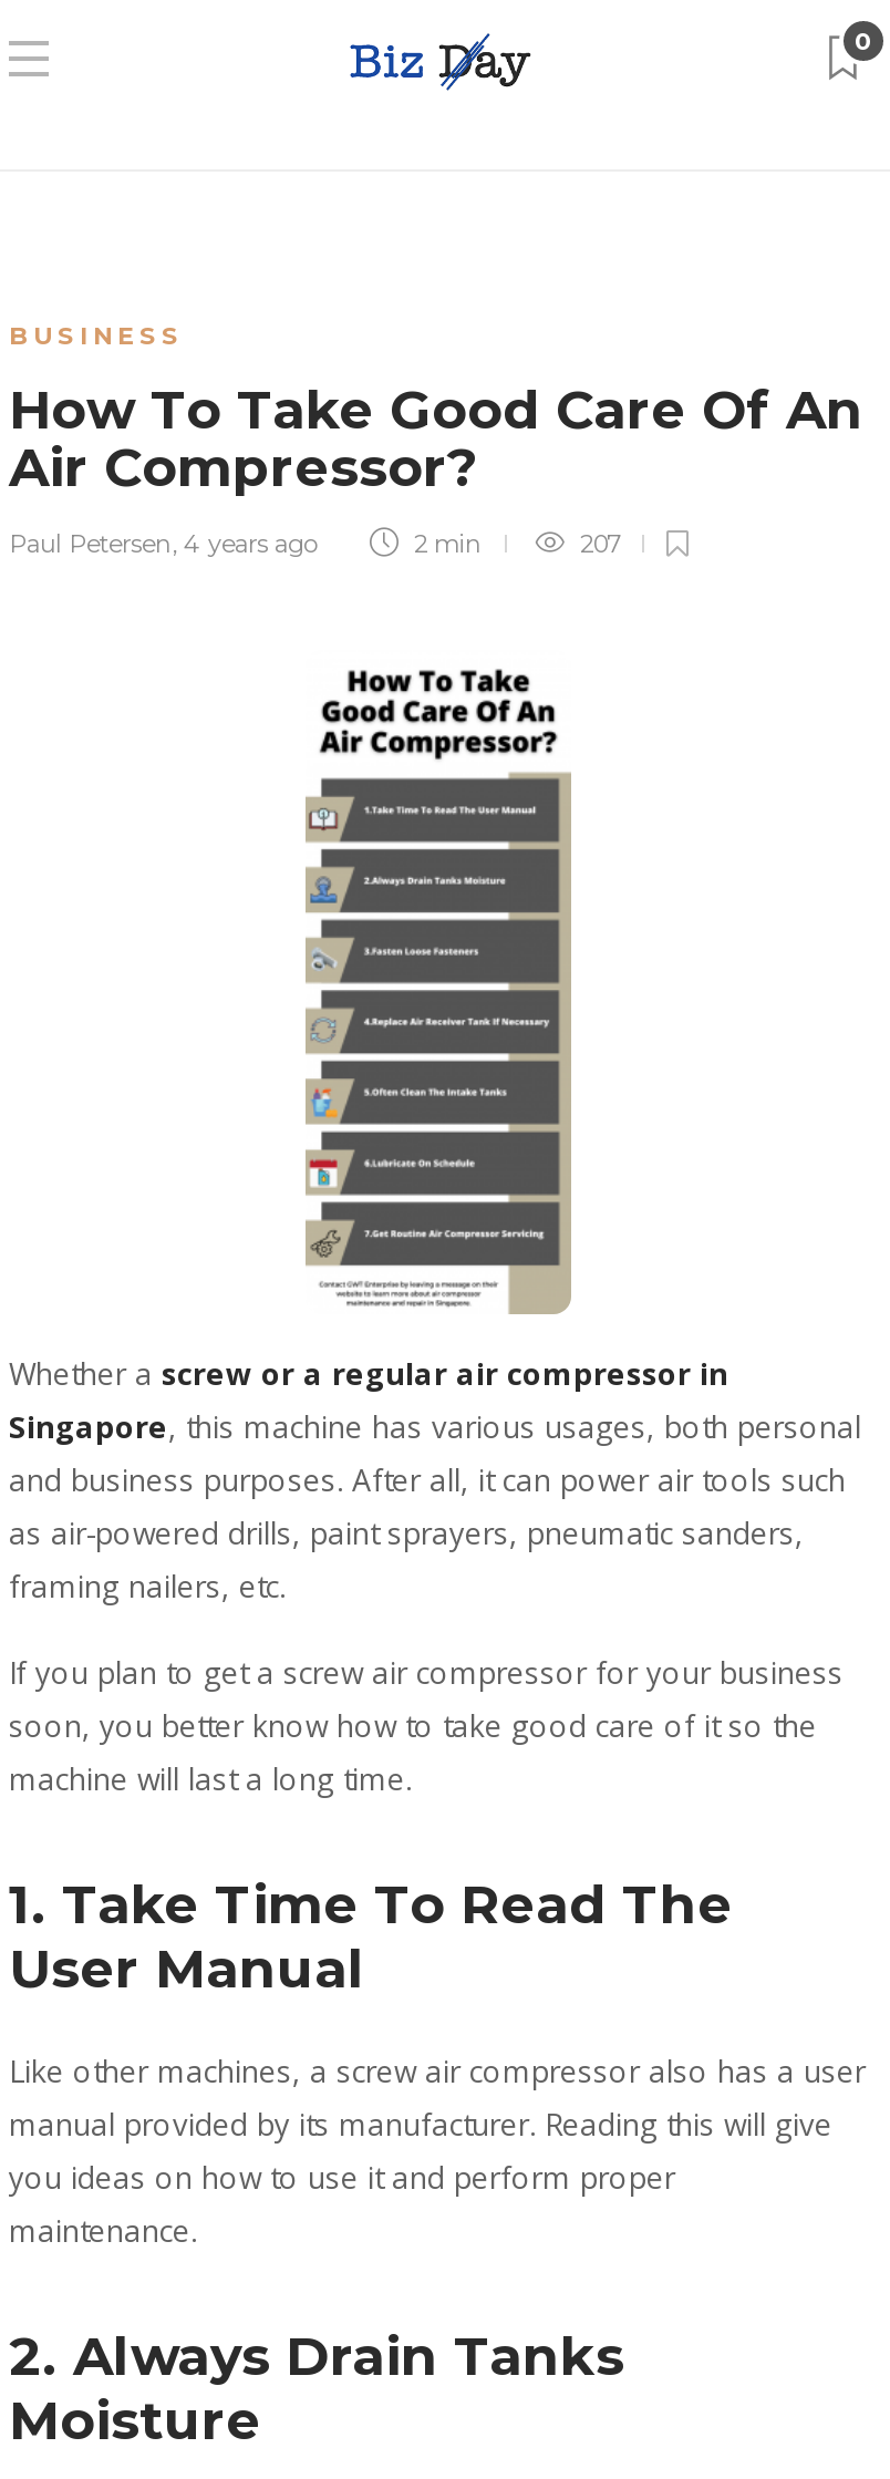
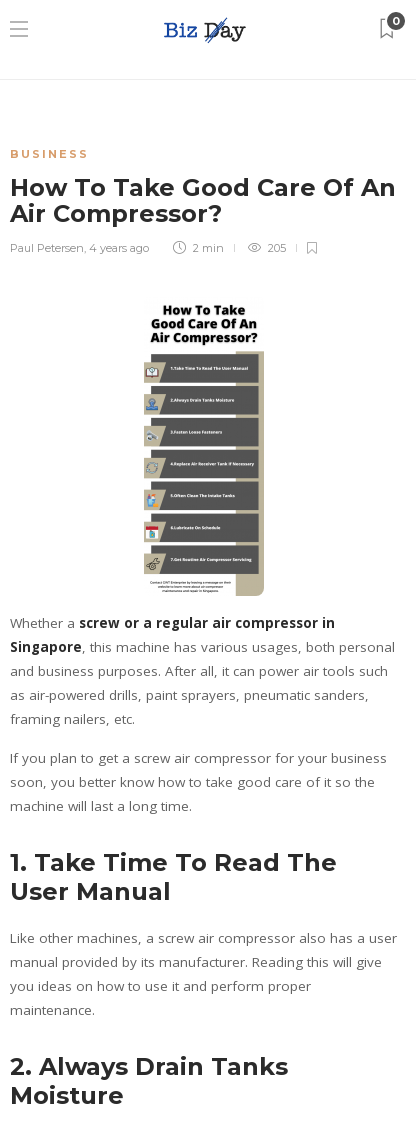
[573,528,620,559] 207 -> [265,241,286,255] 205

